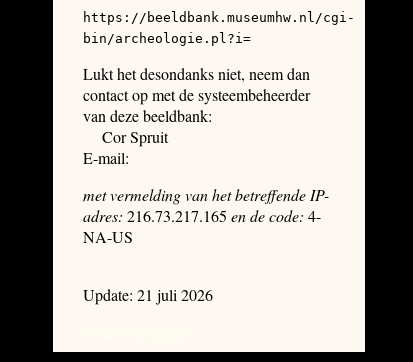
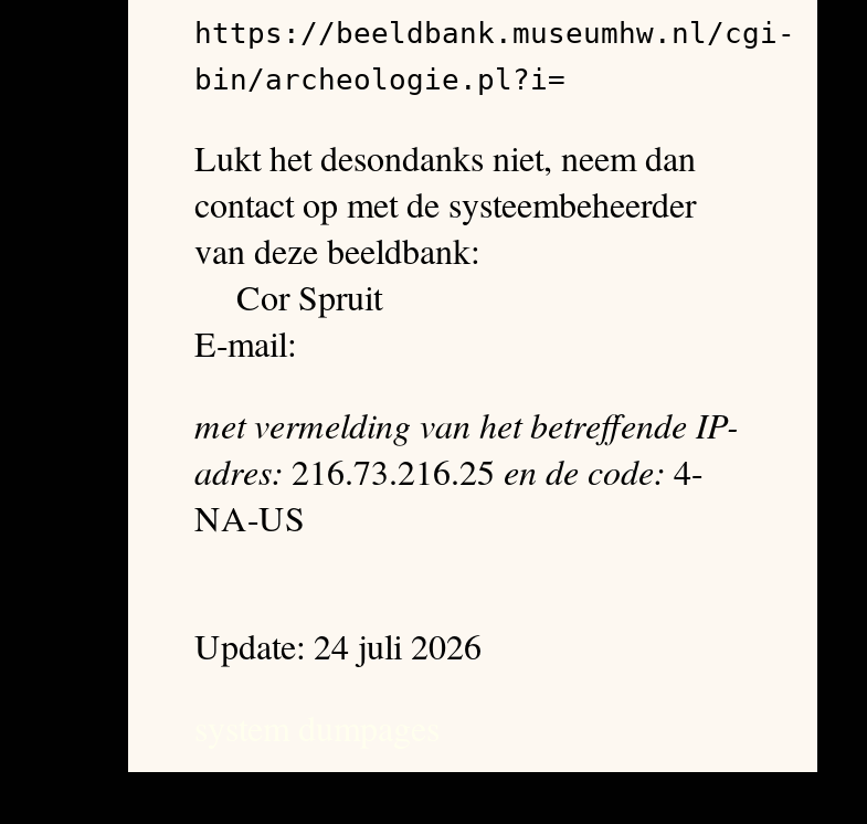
[83,205,321,226] adres: 216.73.217.165 en de code: 4- -> [194,447,702,493] adres: 216.73.216.25 en de code: 4-
[83,284,213,305] Update: 21 juli 2026 -> [194,621,482,668] Update: 24 juli 2026

